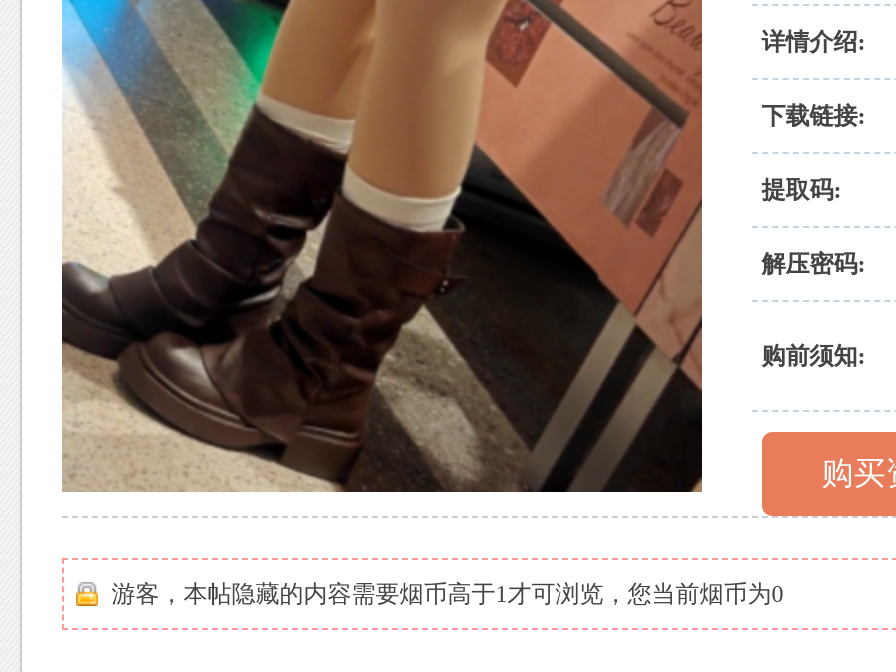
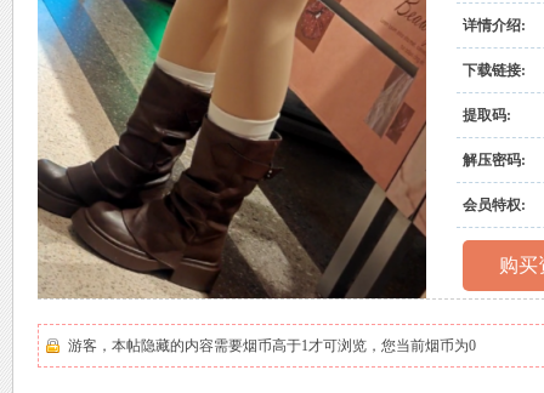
[762,342,866,370] 购前须知: -> [462,196,526,213] 会员特权:

